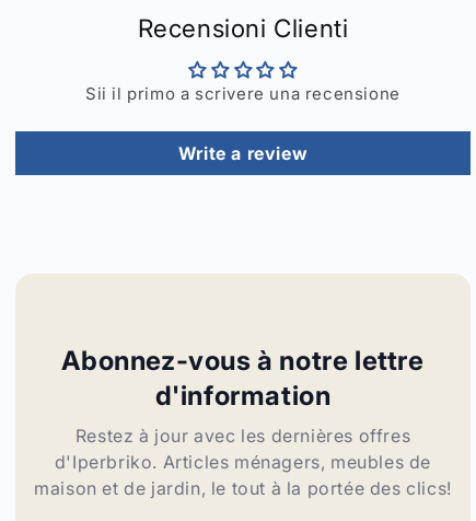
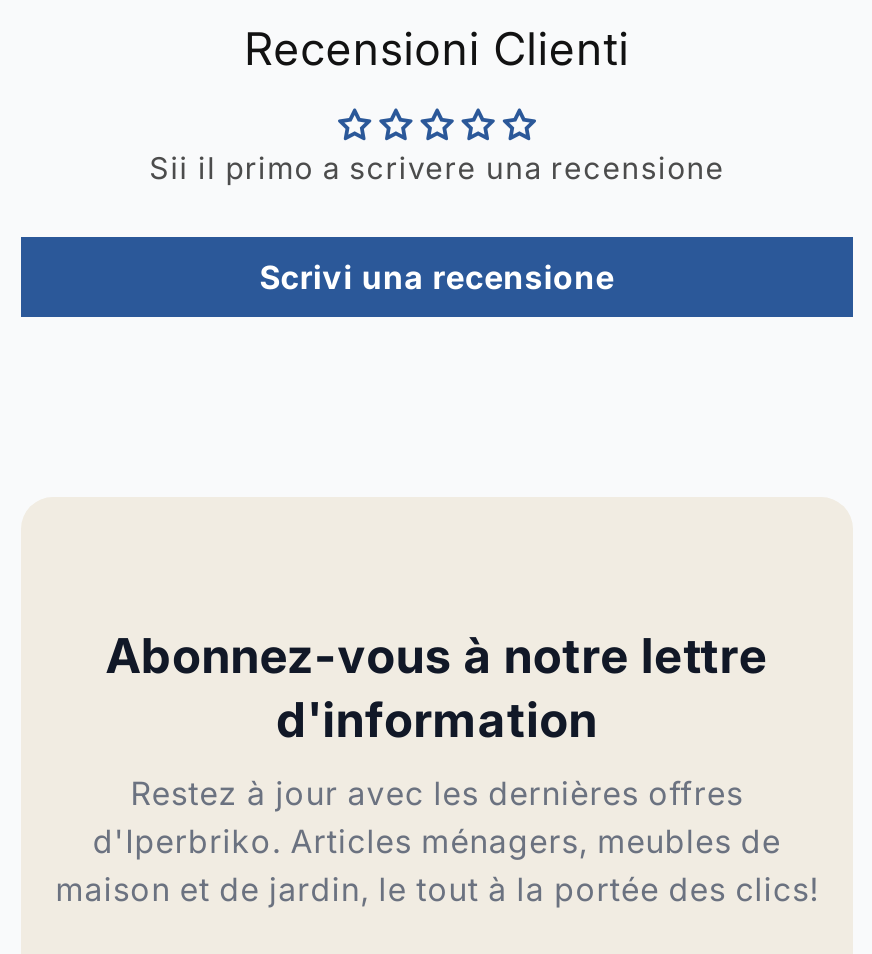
[178,142,308,164] Write a review -> [259,257,615,297] Scrivi una recensione

